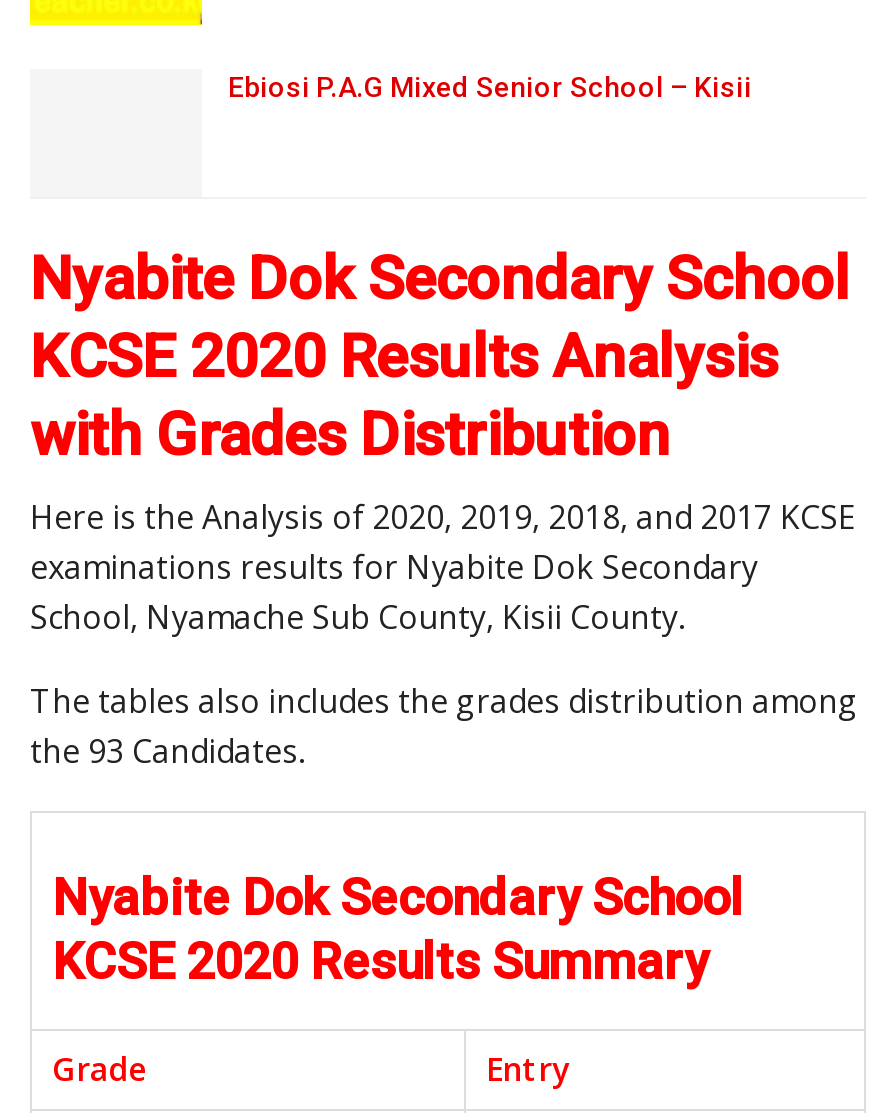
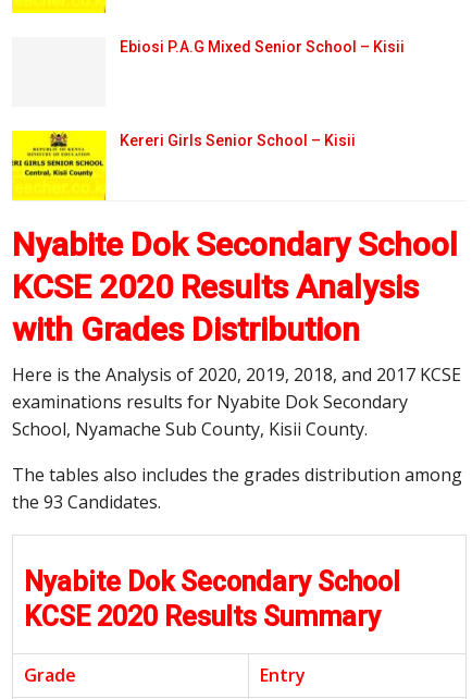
none -> [11,130,356,201] [image] | Kereri Girls Senior School – Kisii

